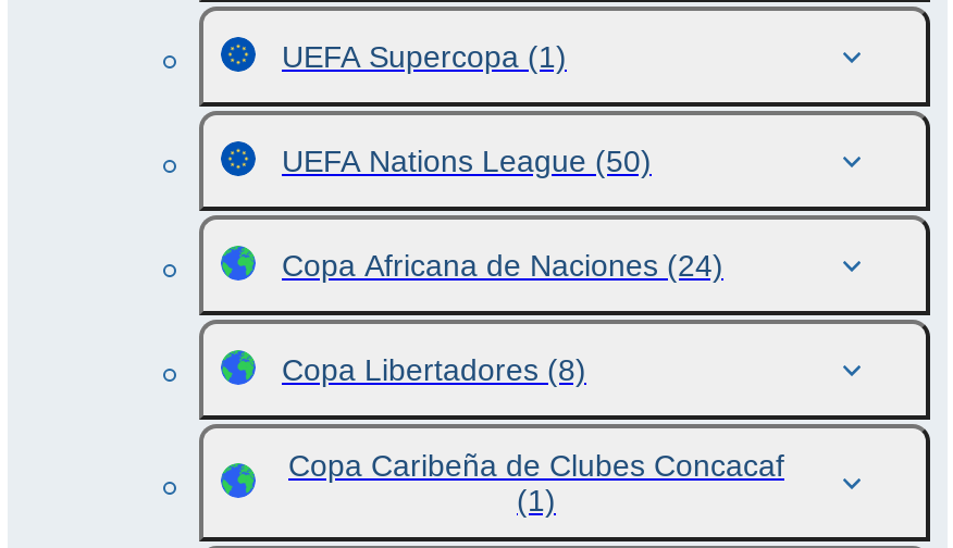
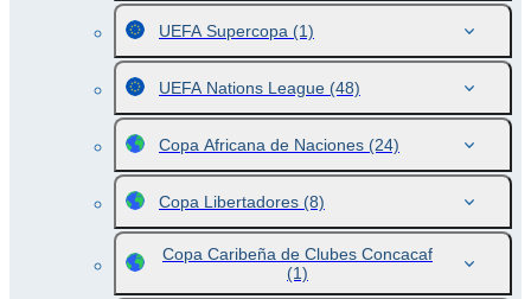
[282,144,652,178] UEFA Nations League (50) -> [159,78,360,97] UEFA Nations League (48)

